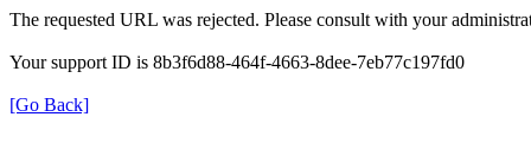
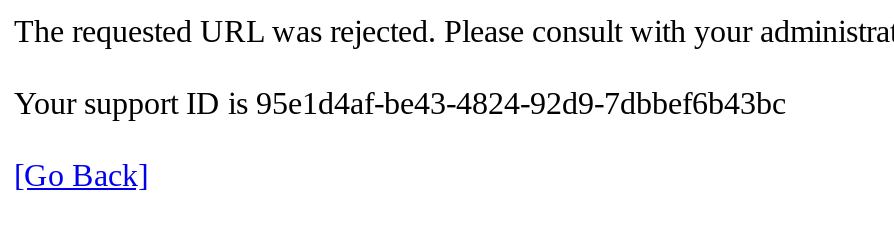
[9,52,465,72] Your support ID is 8b3f6d88-464f-4663-8dee-7eb77c197fd0 -> [14,86,786,120] Your support ID is 95e1d4af-be43-4824-92d9-7dbbef6b43bc

